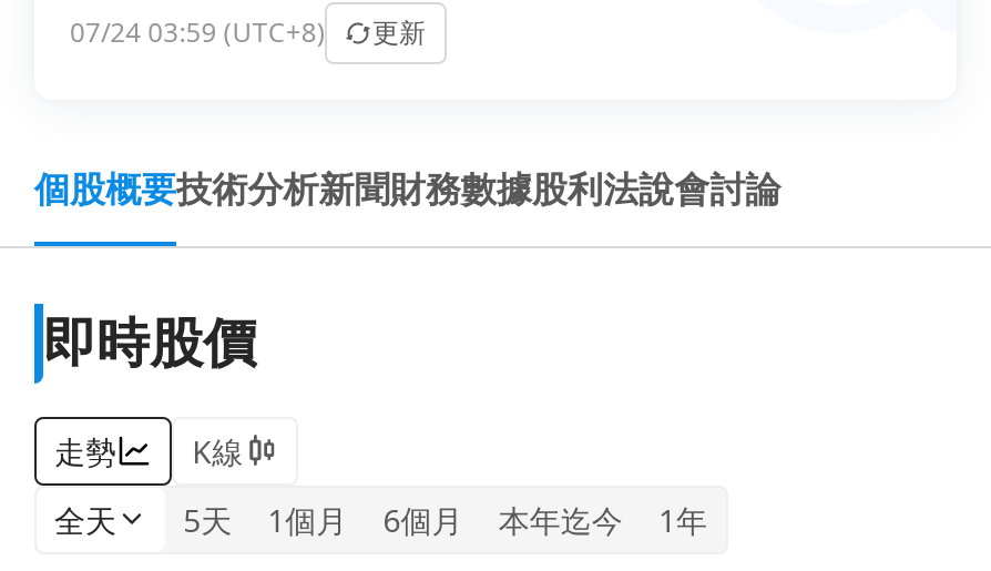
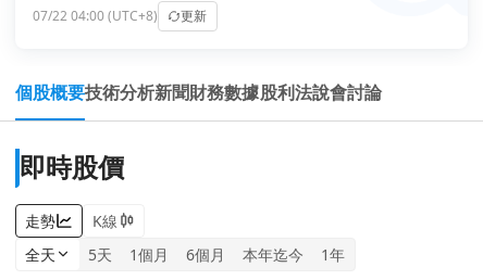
[70,12,426,50] 07/24 03:59 (UTC+8) 更新 -> [33,6,207,24] 07/22 04:00 (UTC+8) 更新

